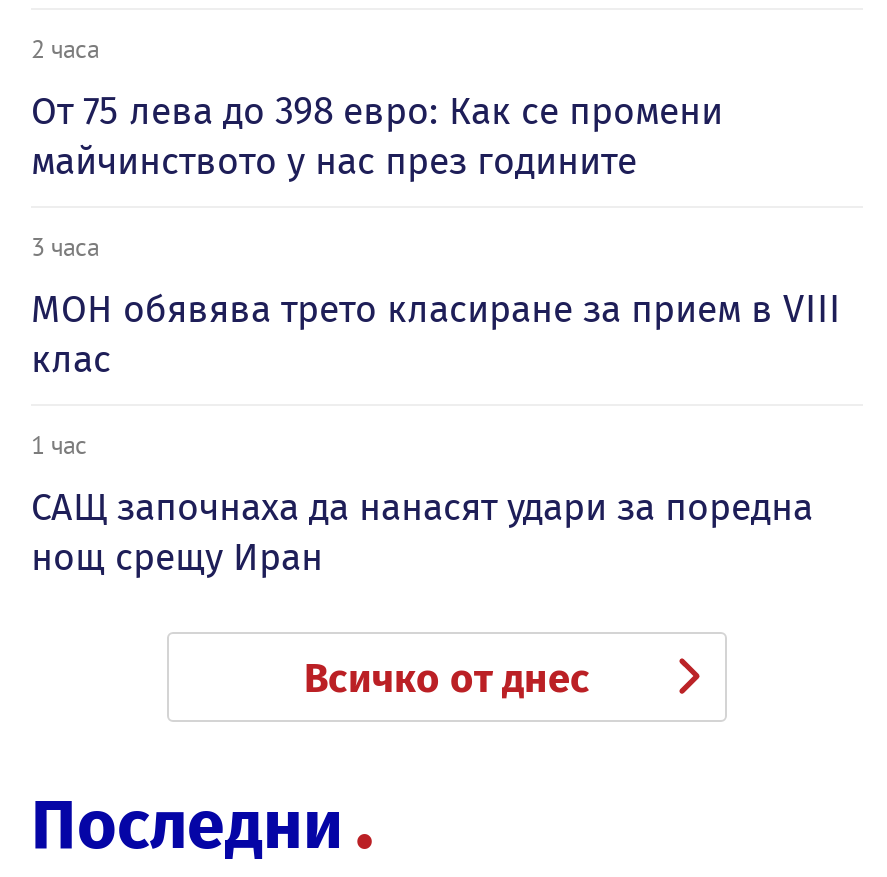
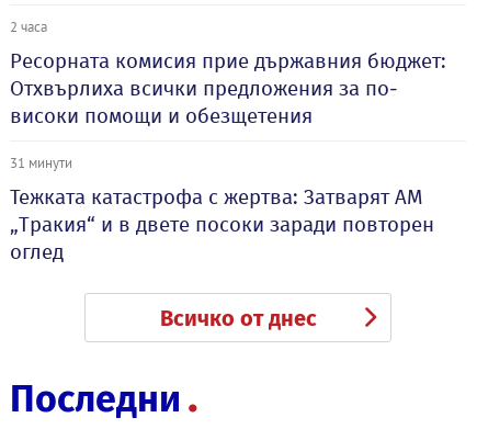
[31,88,841,580] От 75 лева до 398 евро: Как се промени | майчинството у нас през годините | 3 часа | МОН обявява трето класиране за прием в VIII | клас | 1 час | САЩ започнаха да нанасят удари за поредна | нощ срещу Иран -> [10,48,446,264] Ресорната комисия прие държавния бюджет: | Отхвърлиха всички предложения за по- | високи помощи и обезщетения | 31 минути | Тежката катастрофа с жертва: Затварят АМ | „Тракия“ и в двете посоки заради повторен | оглед

